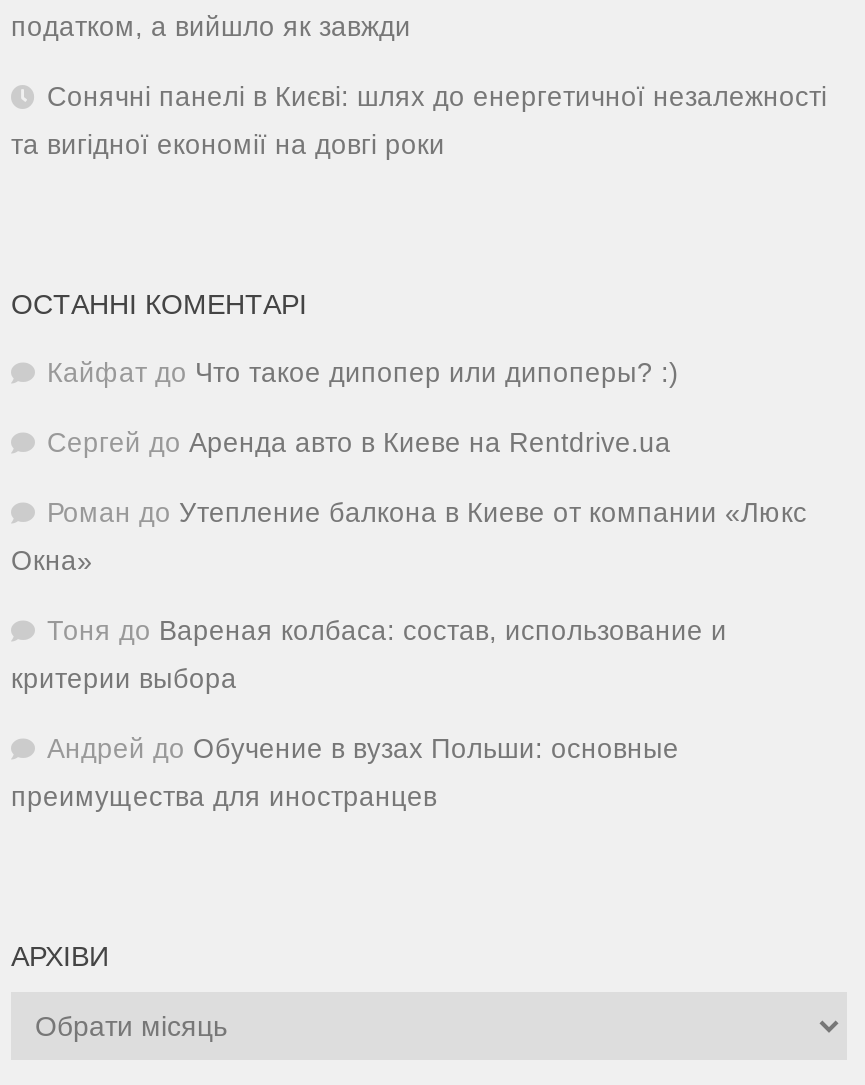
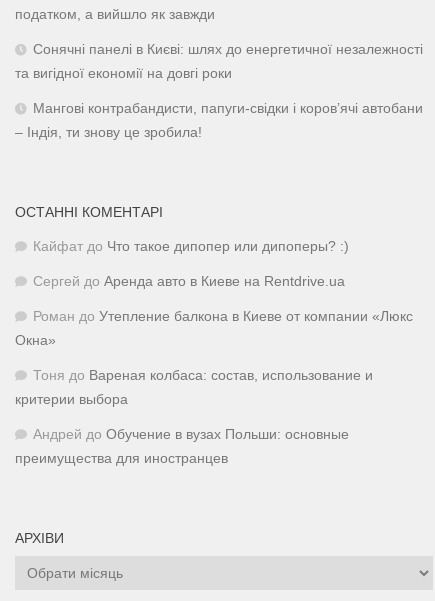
none -> [15,101,423,140] Мангові контрабандисти, папуги-свідки і коров’ячі автобани | – Індія, ти знову це зробила!

